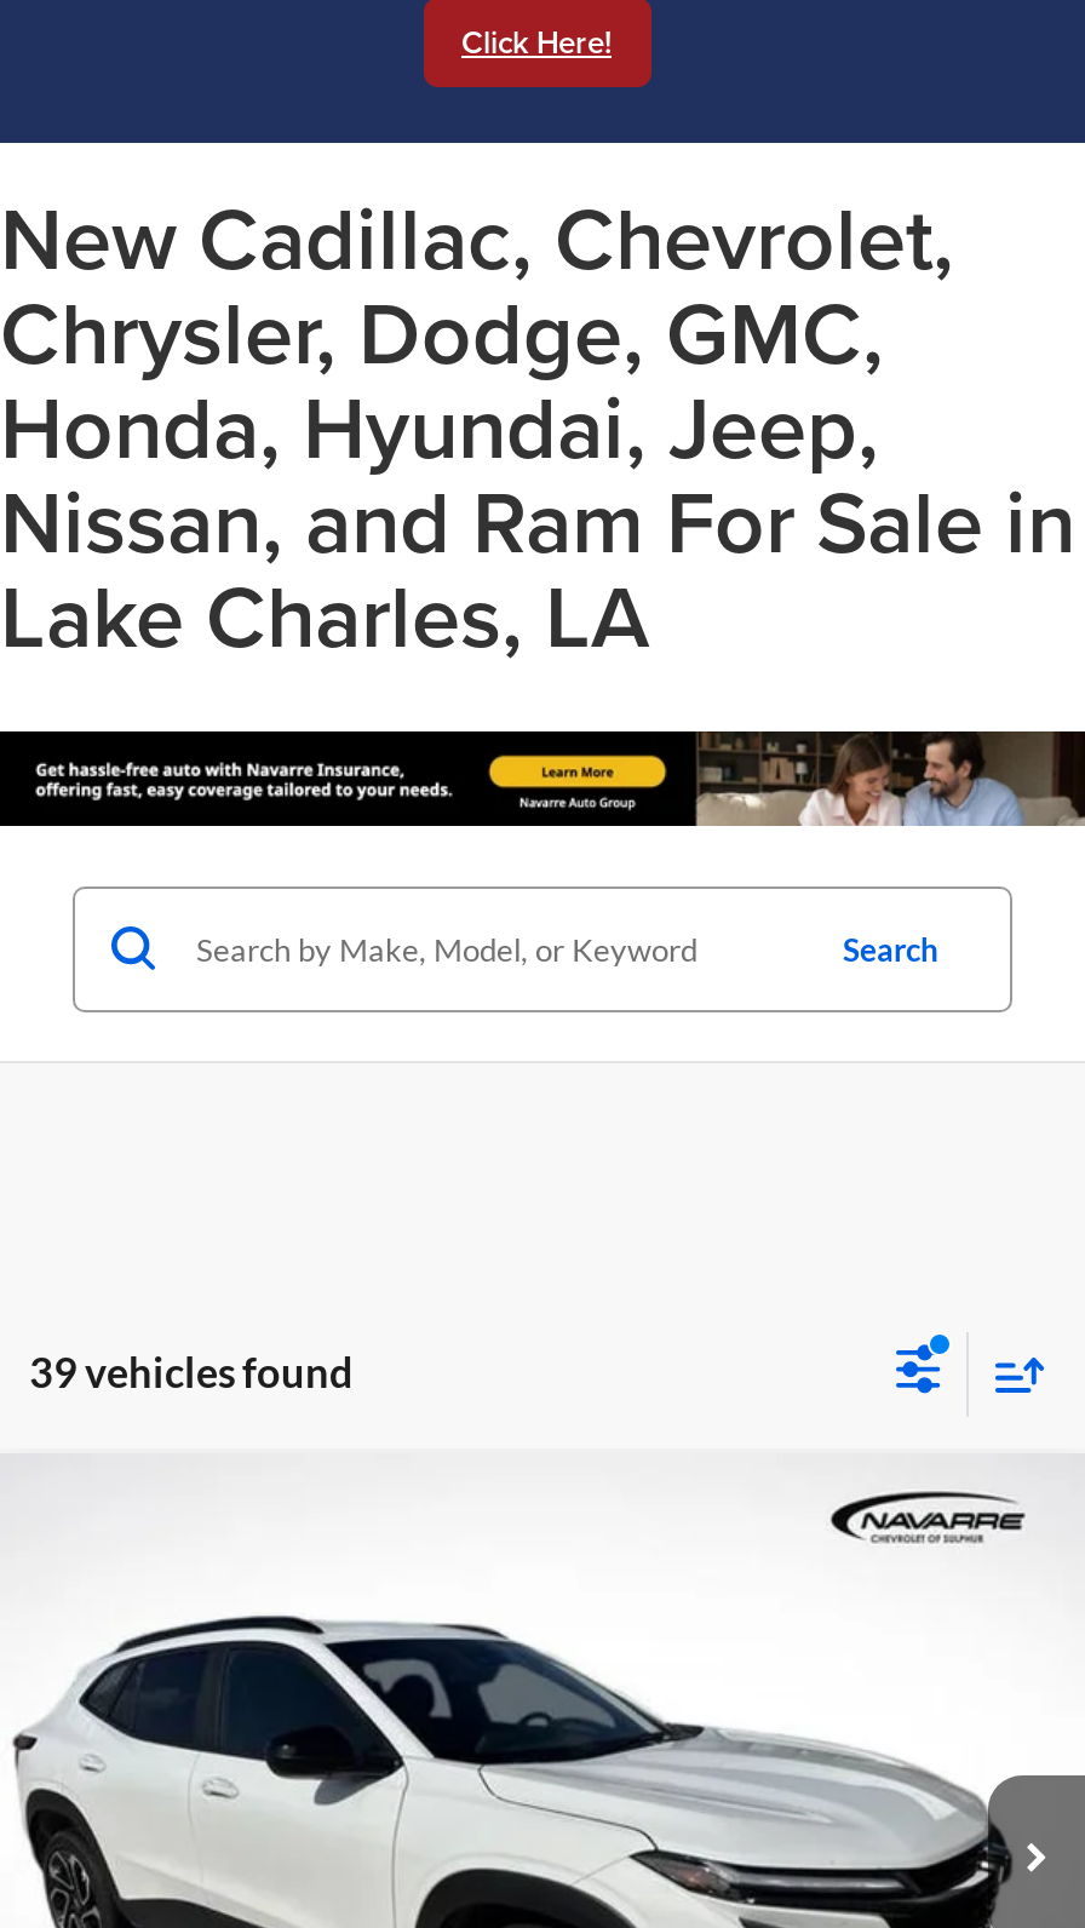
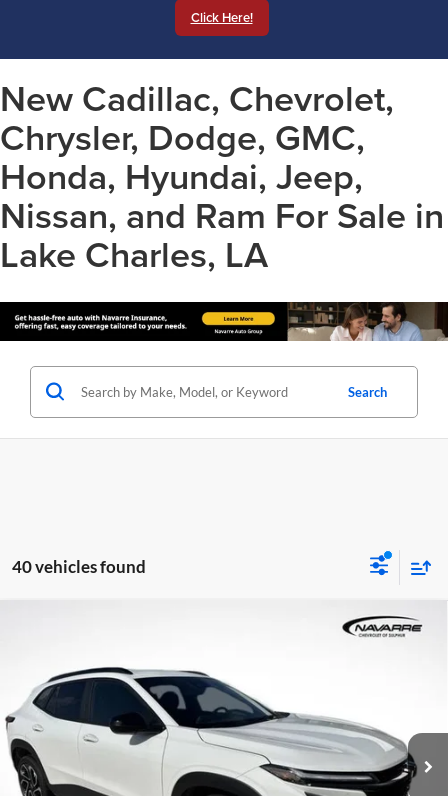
[29,1347,354,1398] 39 vehicles found -> [12,556,146,577] 40 vehicles found

